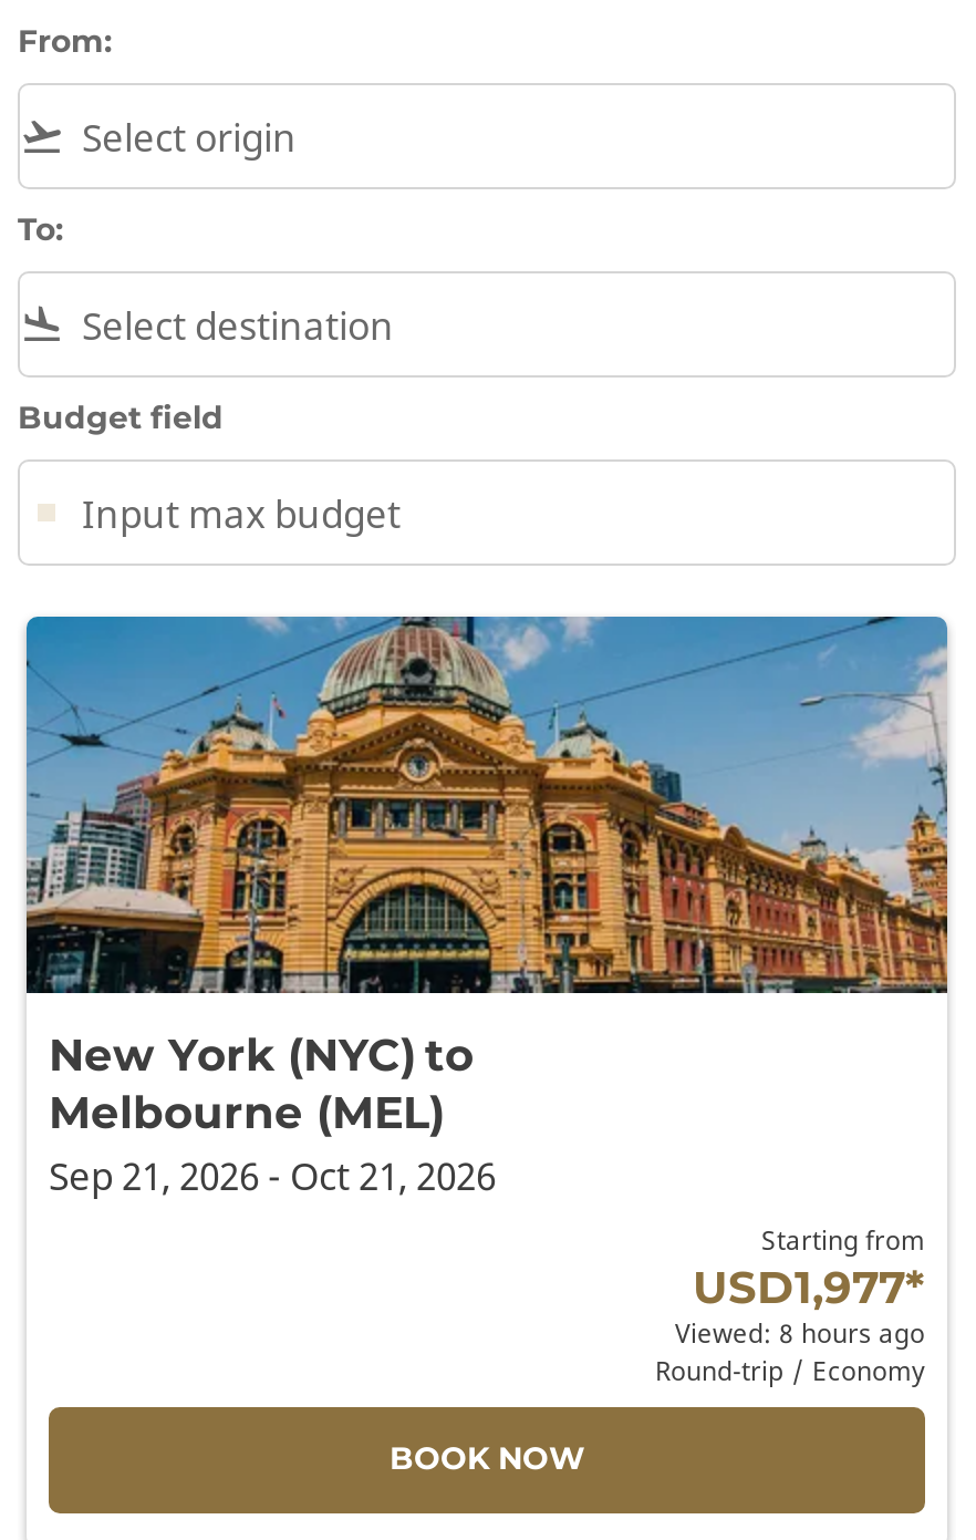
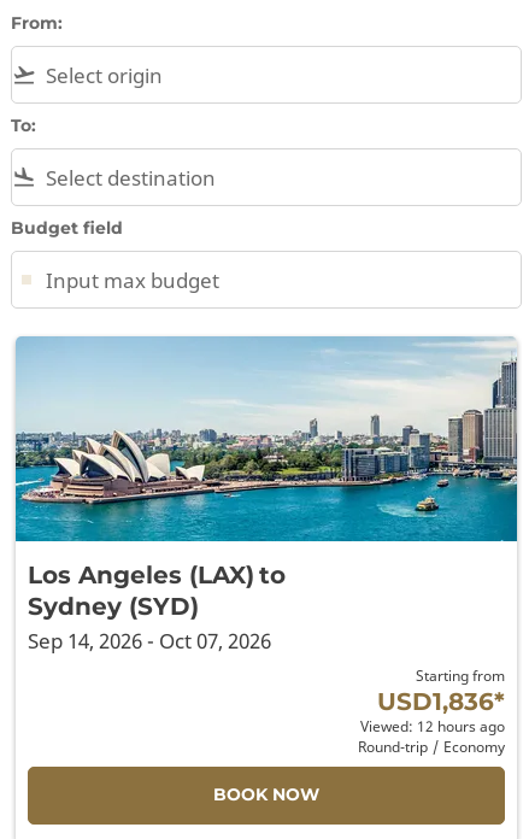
[24,614,949,1200] [image] | New York (NYC) to | Melbourne (MEL) | Sep 21, 2026 - Oct 21, 2026 -> [14,336,518,654] [image] | Los Angeles (LAX) to | Sydney (SYD) | Sep 14, 2026 - Oct 07, 2026
[675,1258,925,1349] USD1,977* | Viewed: 8 hours ago -> [360,685,505,735] USD1,836* | Viewed: 12 hours ago

